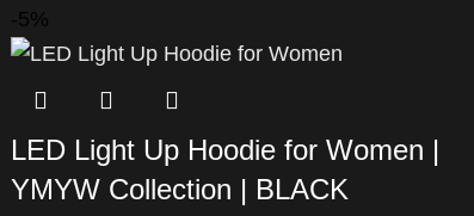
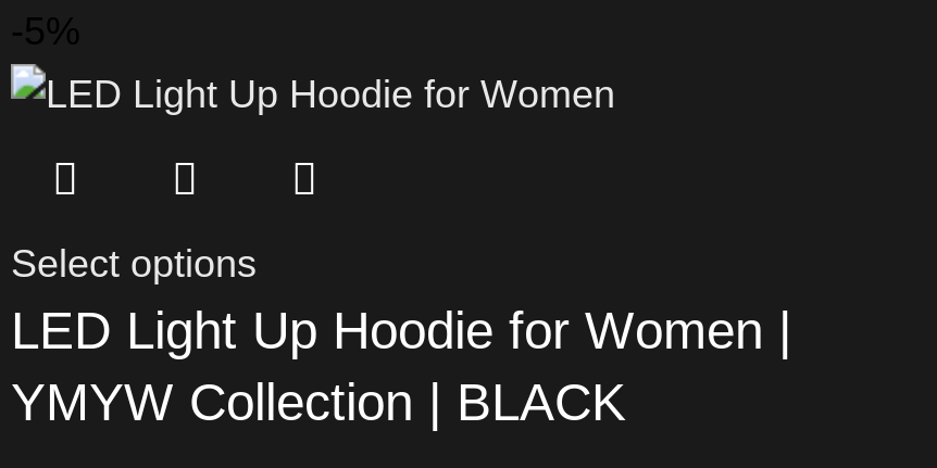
none -> [11,242,257,286] Select options

